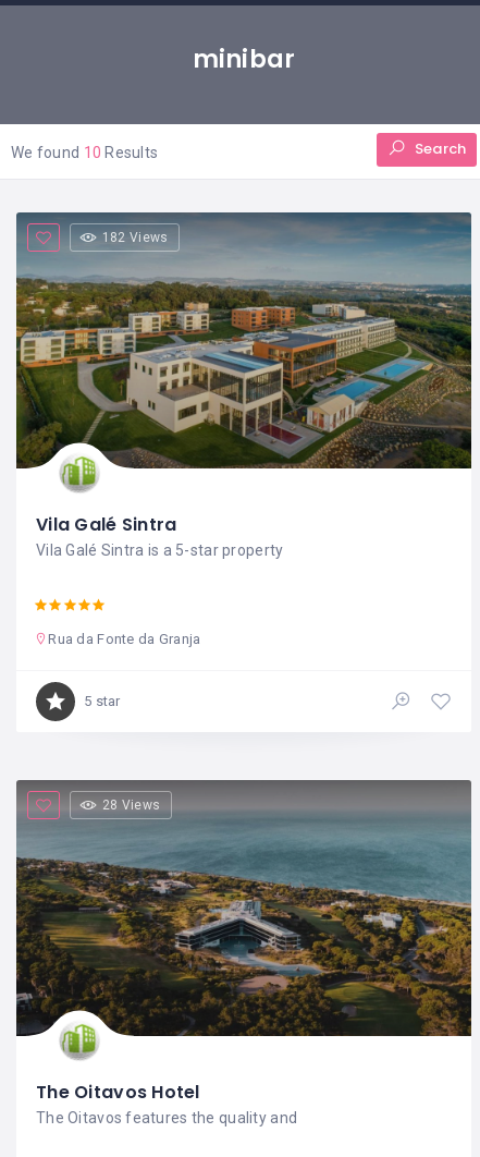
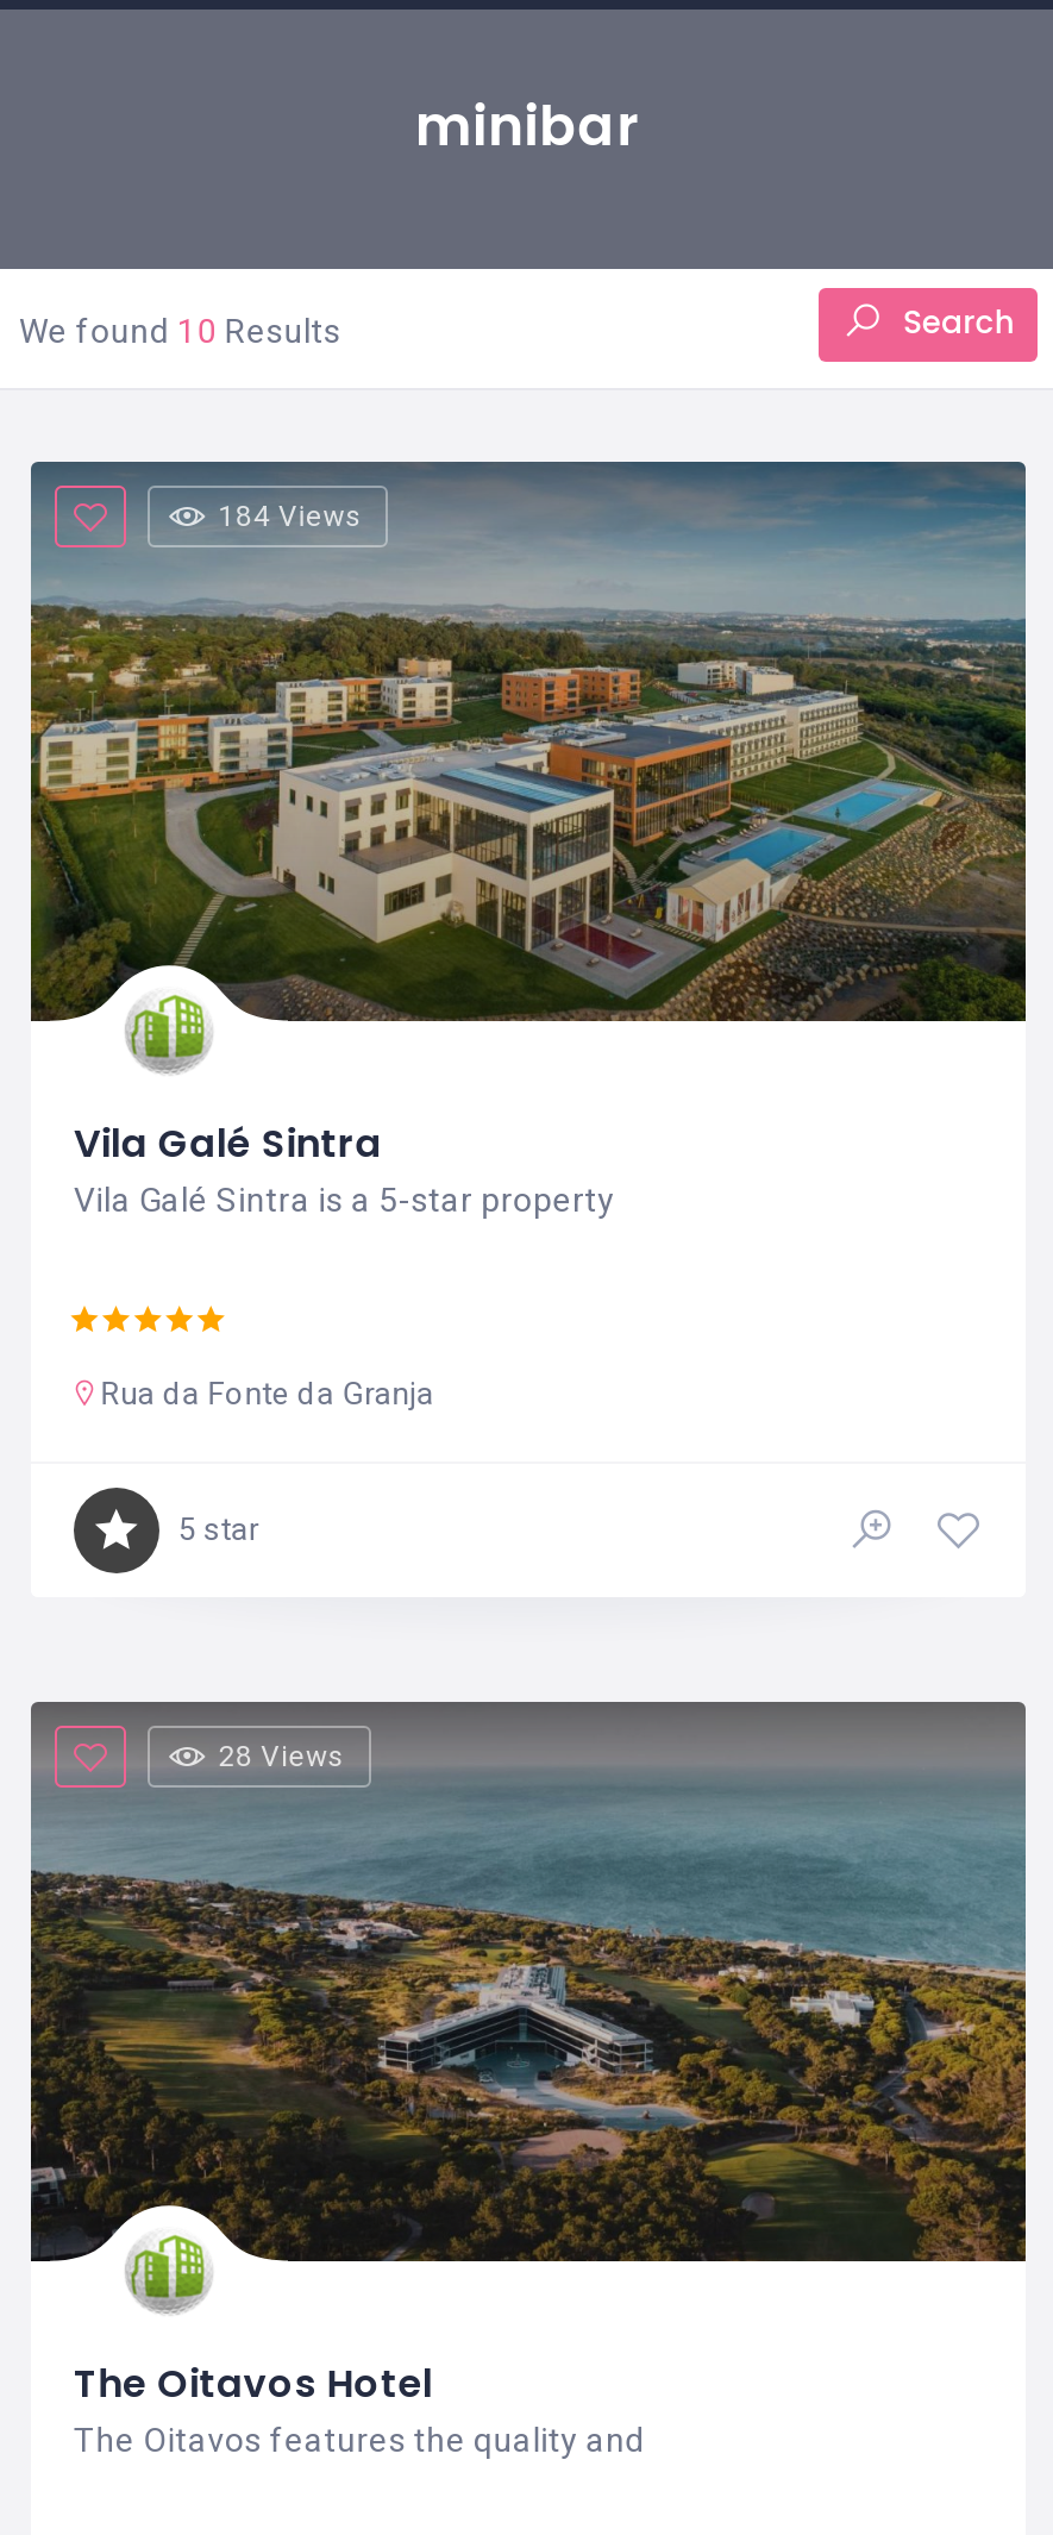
[102,230,168,245] 182 Views -> [218,499,363,532] 184 Views

